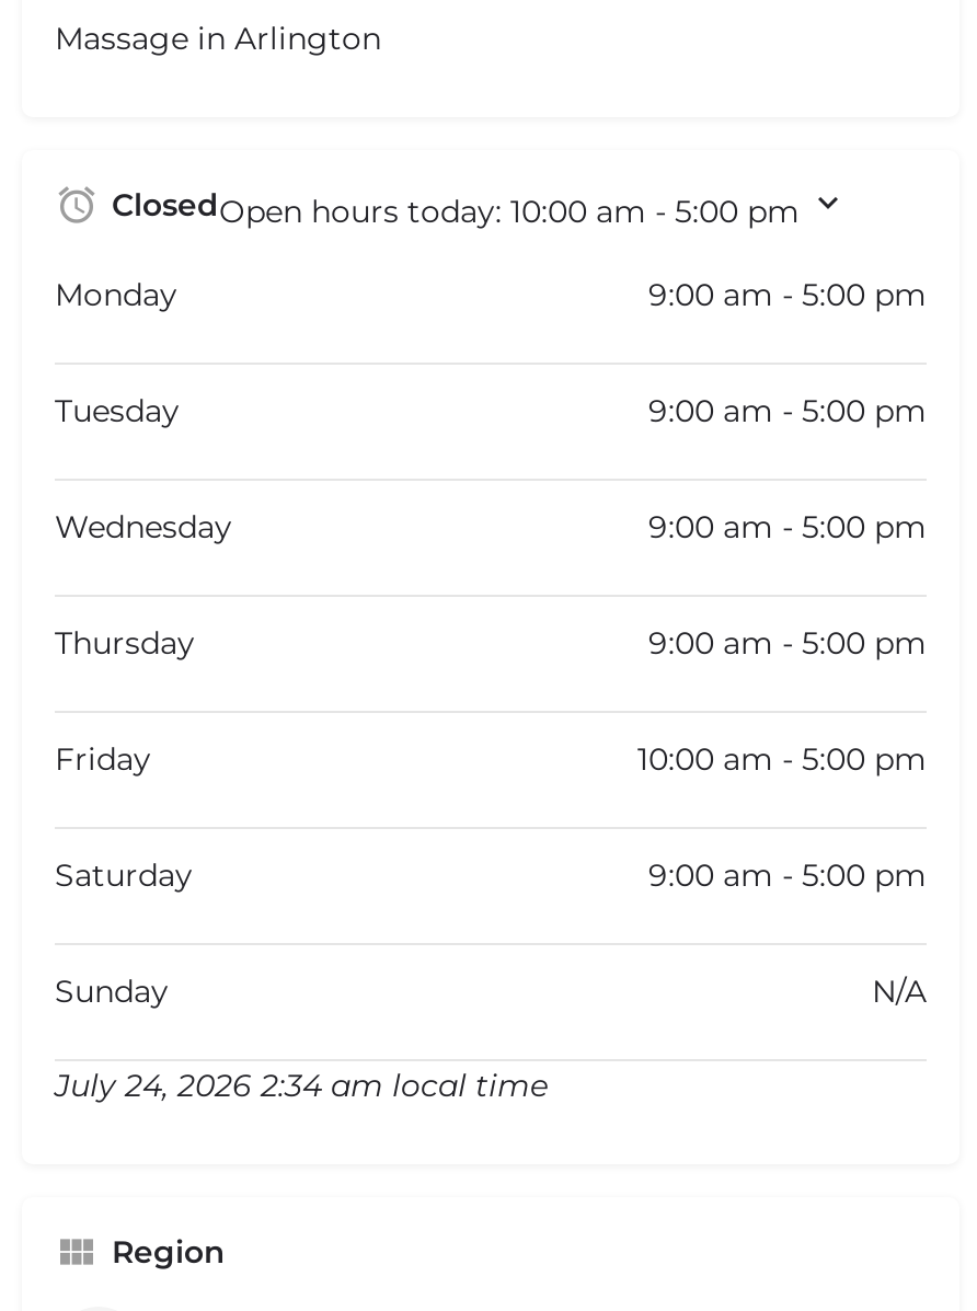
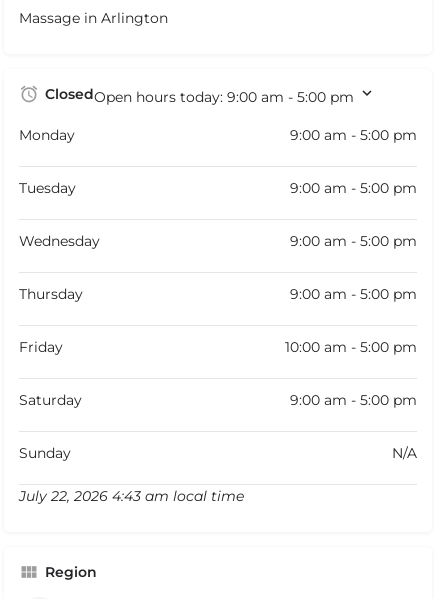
[112,185,800,231] ClosedOpen hours today: 10:00 am - 5:00 pm -> [45,85,354,106] ClosedOpen hours today: 9:00 am - 5:00 pm
[55,1065,548,1105] July 24, 2026 2:34 am local time -> [19,487,244,505] July 22, 2026 4:43 am local time

